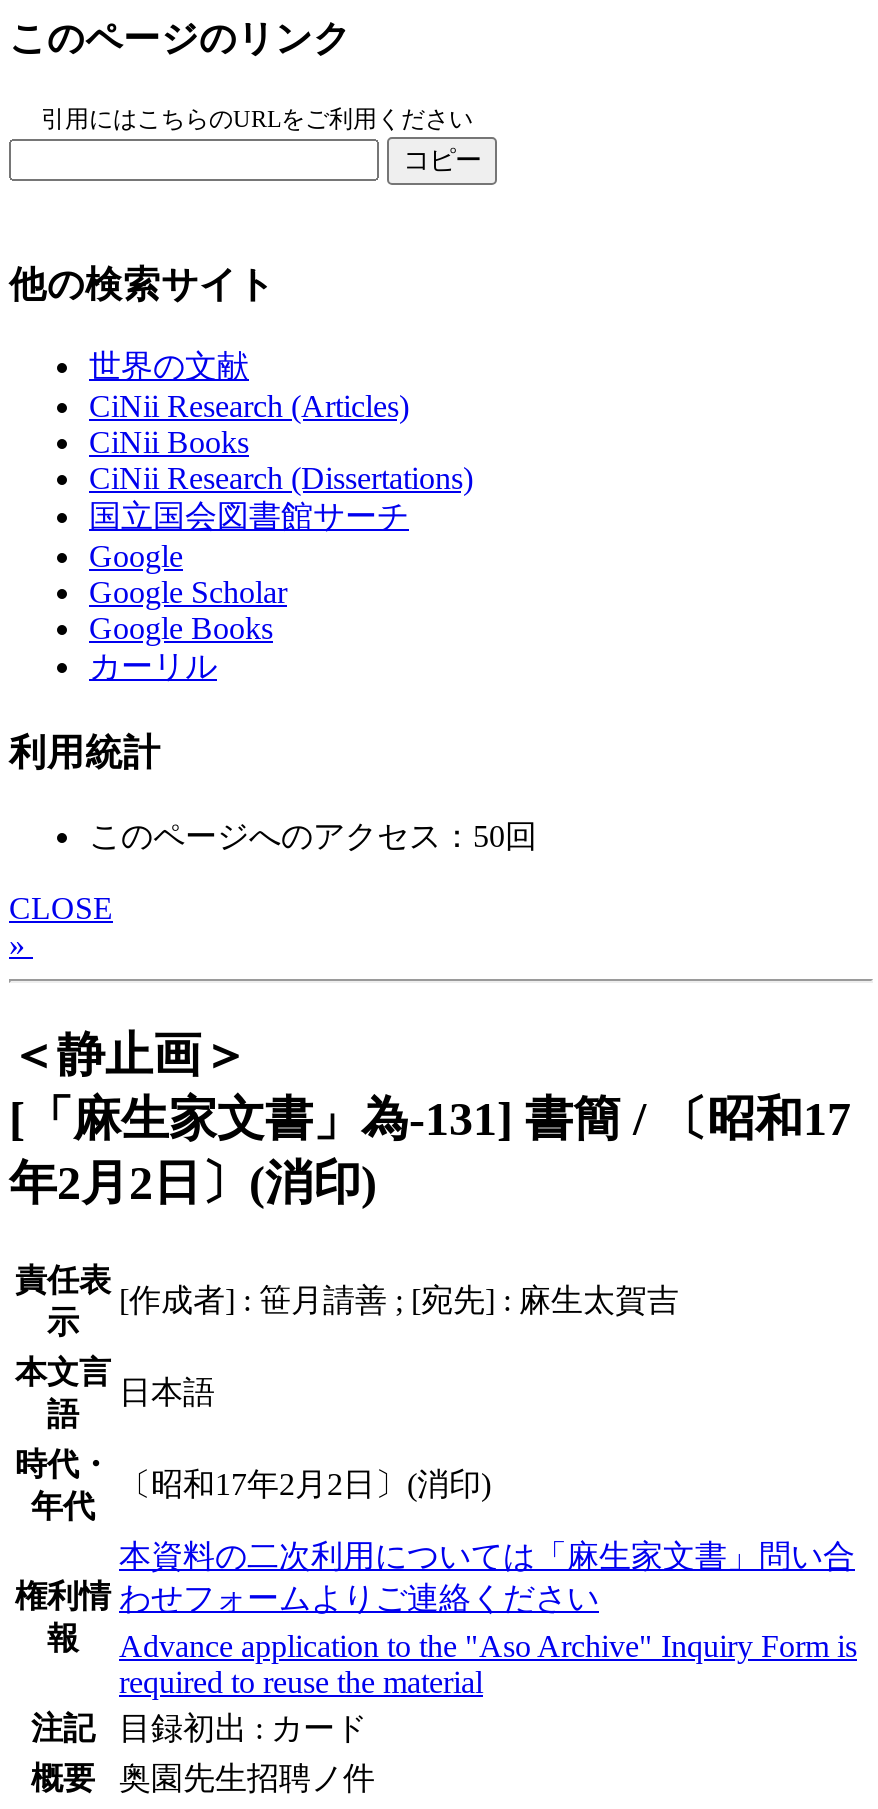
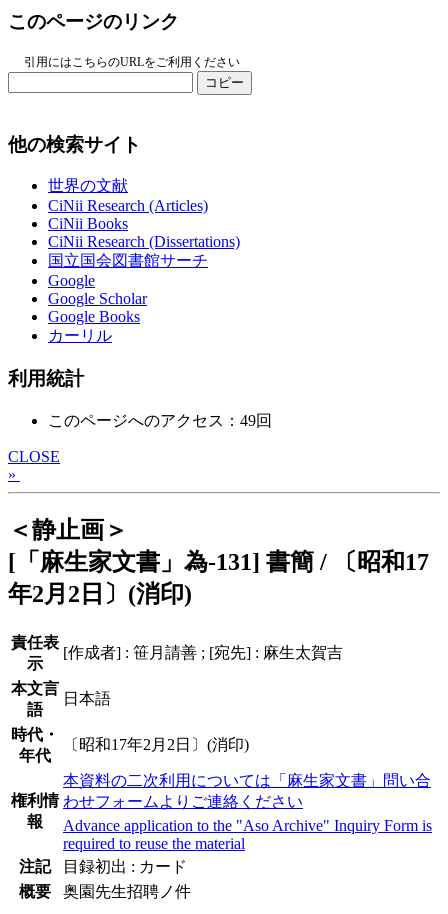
[89,819,537,853] このページへのアクセス：50回 -> [48,412,272,429] このページへのアクセス：49回

